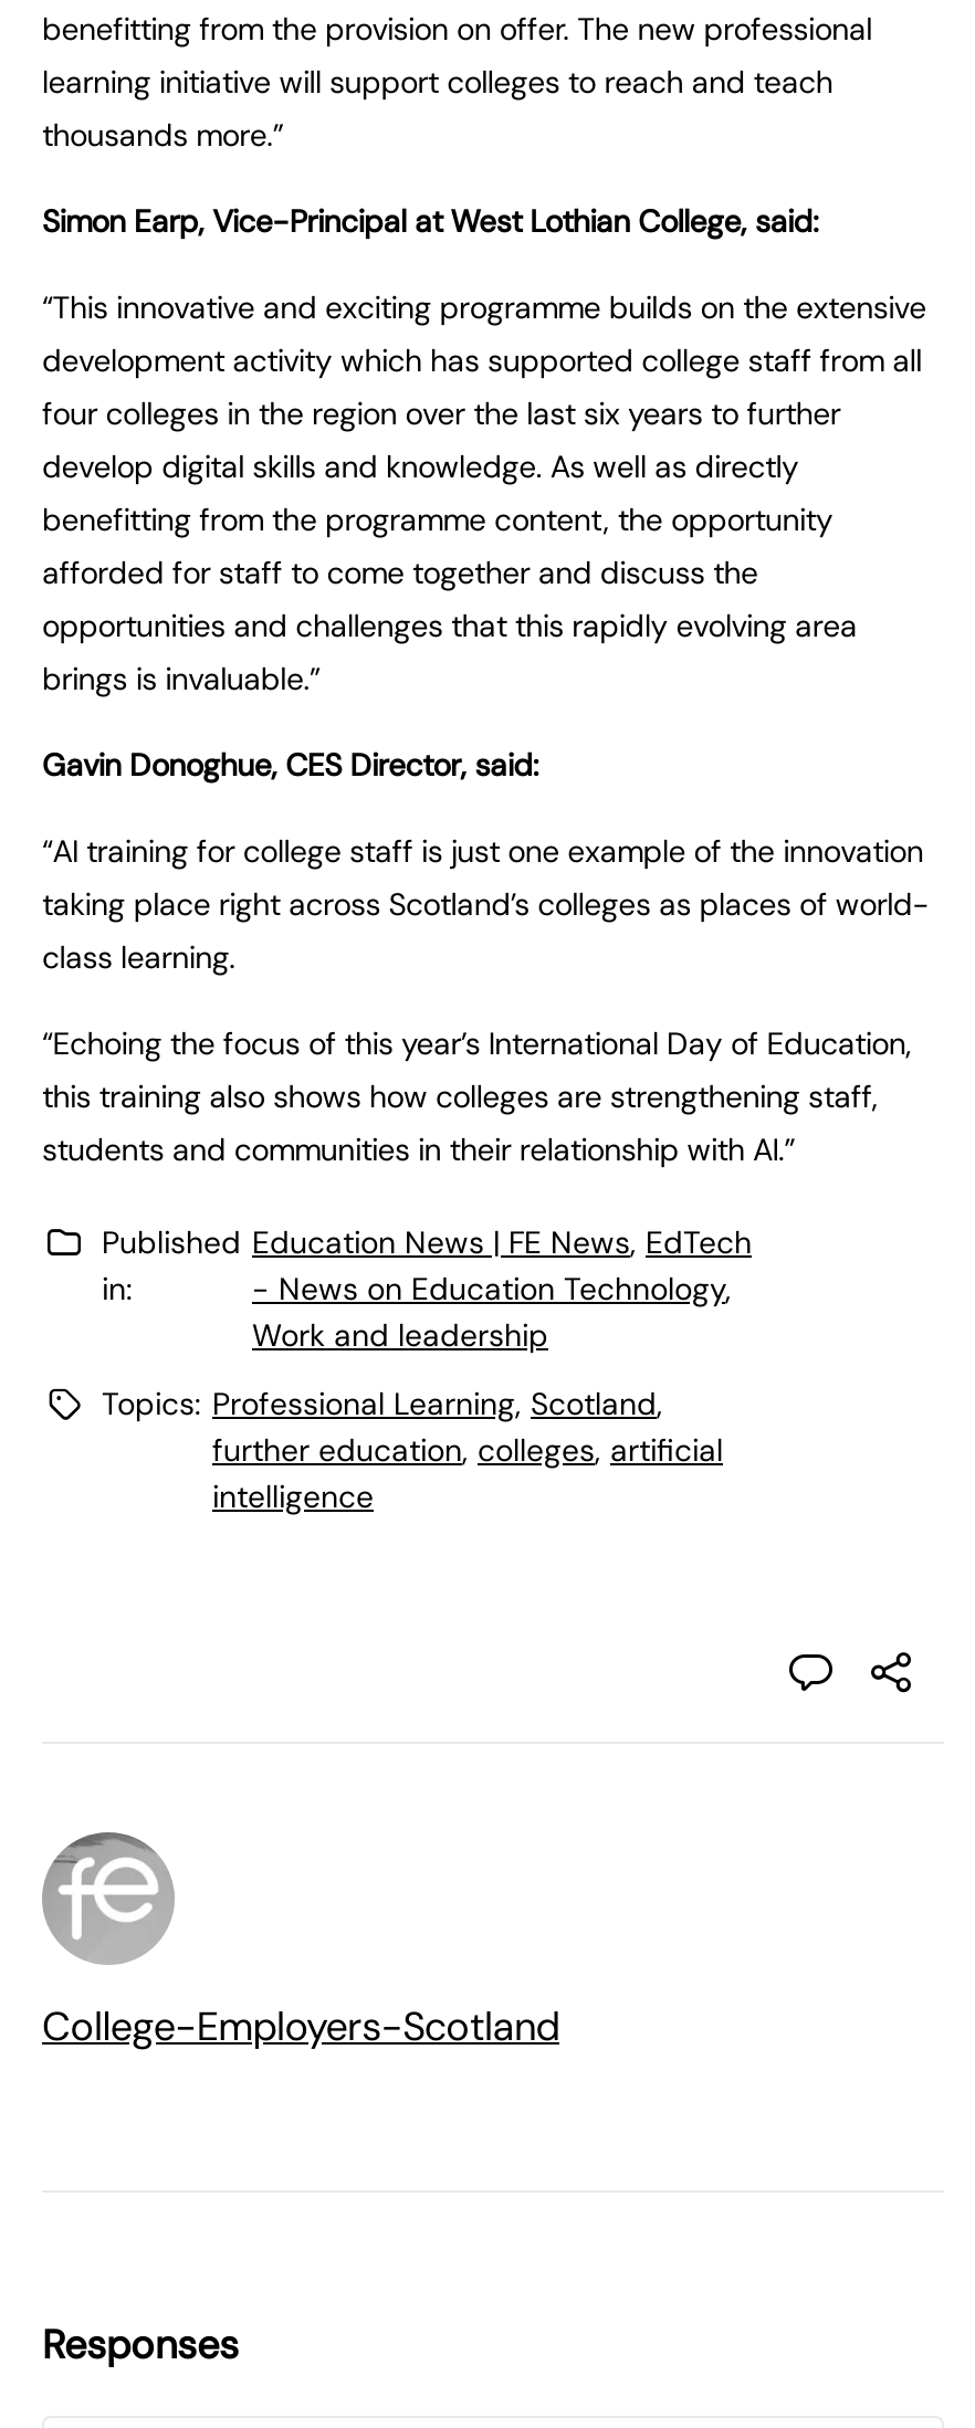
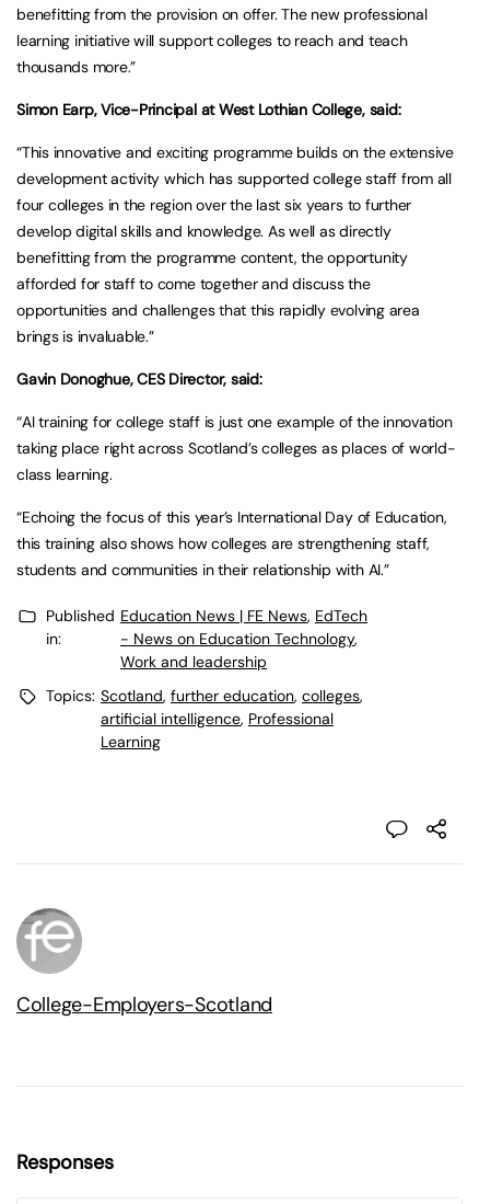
[102,1384,723,1516] Topics: Professional Learning, Scotland, | further education, colleges, artificial | intelligence -> [46,686,363,752] Topics: Scotland, further education, colleges, | artificial intelligence, Professional | Learning

